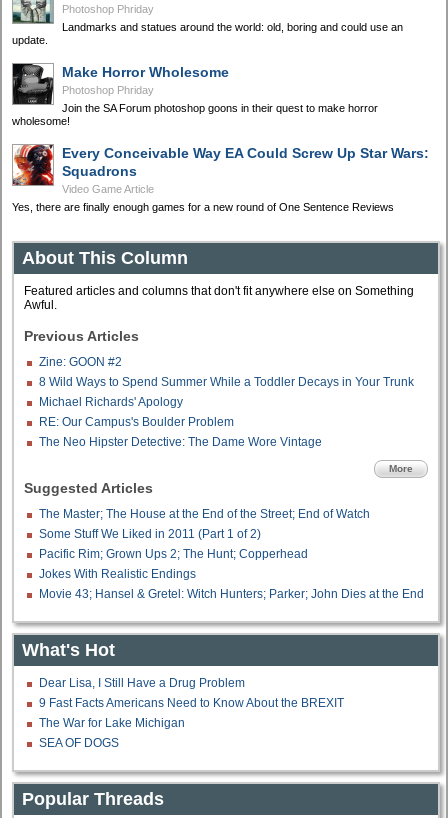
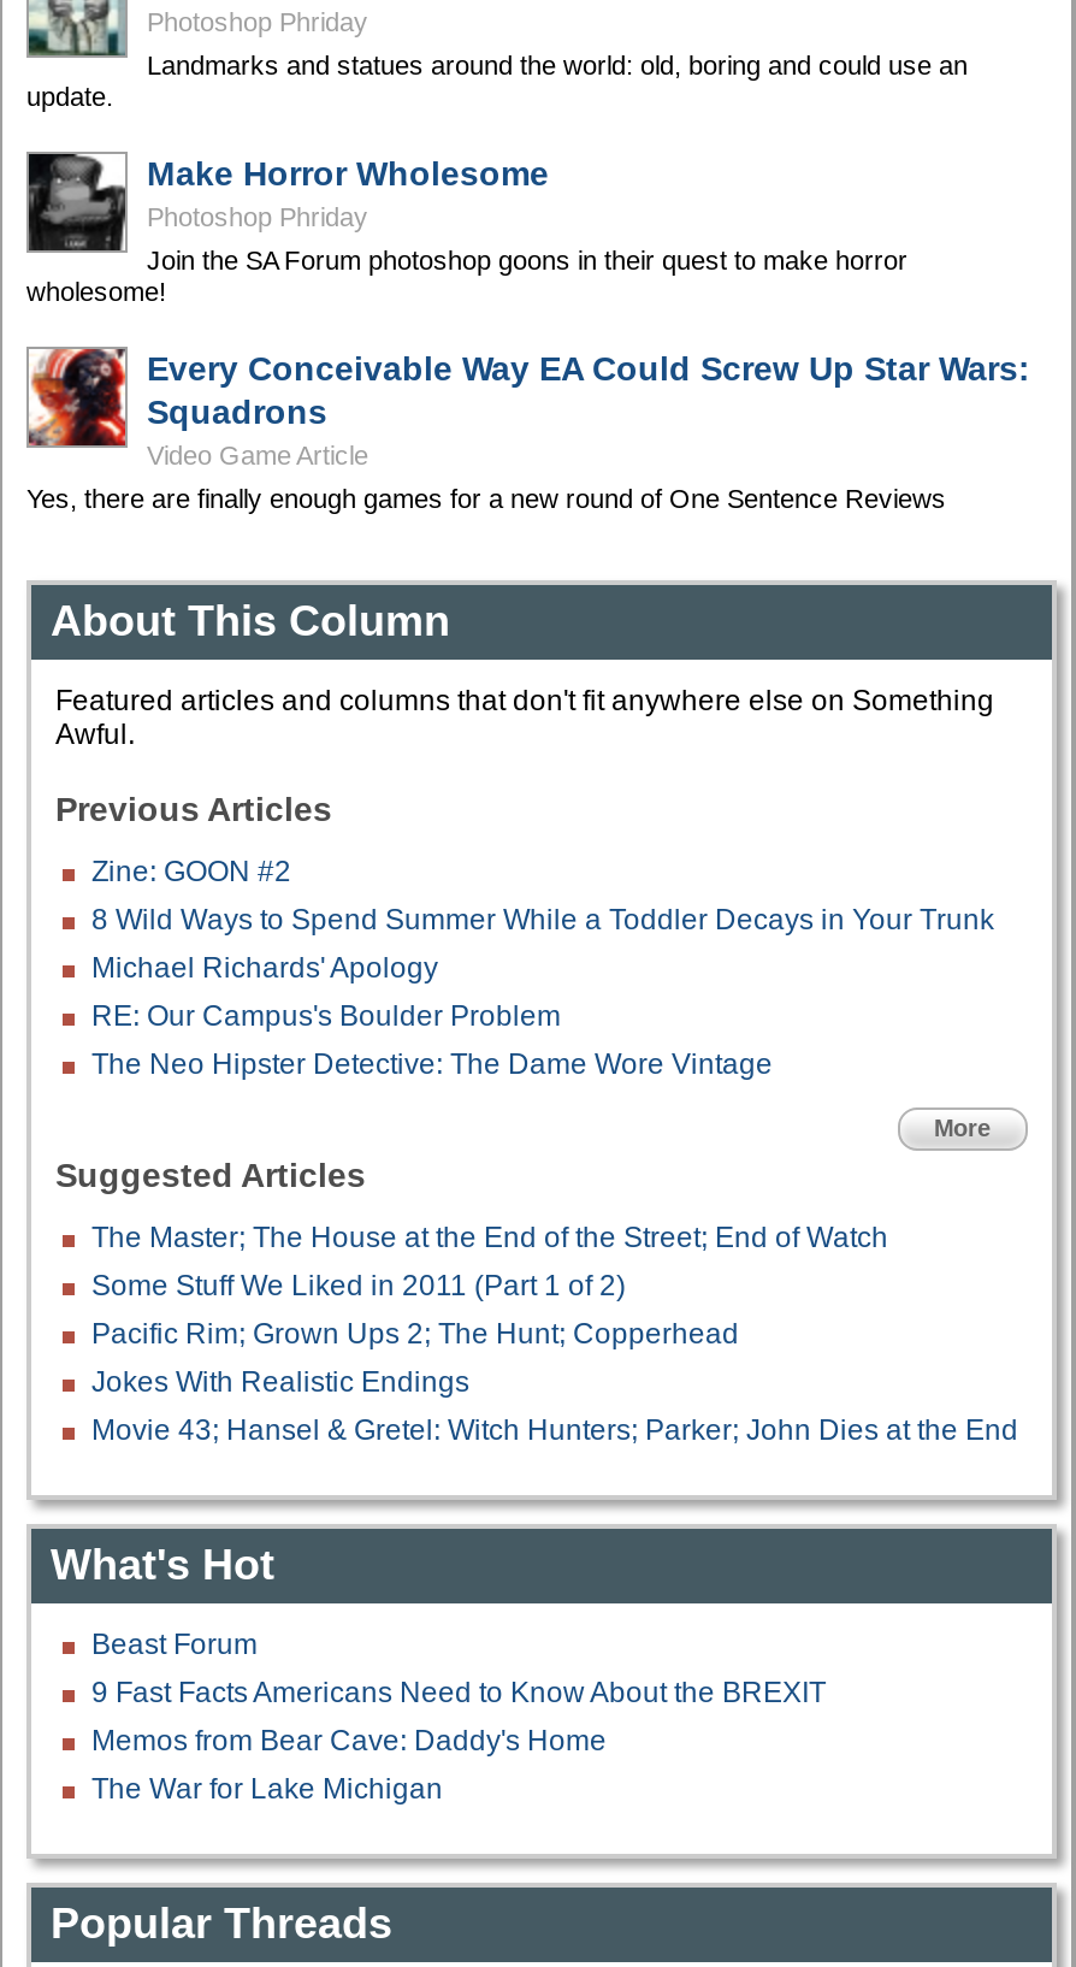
[39,676,245,690] Dear Lisa, I Still Have a Drug Problem -> [91,1627,258,1661] Beast Forum
none -> [91,1724,607,1757] Memos from Bear Cave: Daddy's Home
moved [39,716,185,730] -> [91,1772,443,1805]: The War for Lake Michigan
[39,736,119,750] SEA OF DOGS -> none

